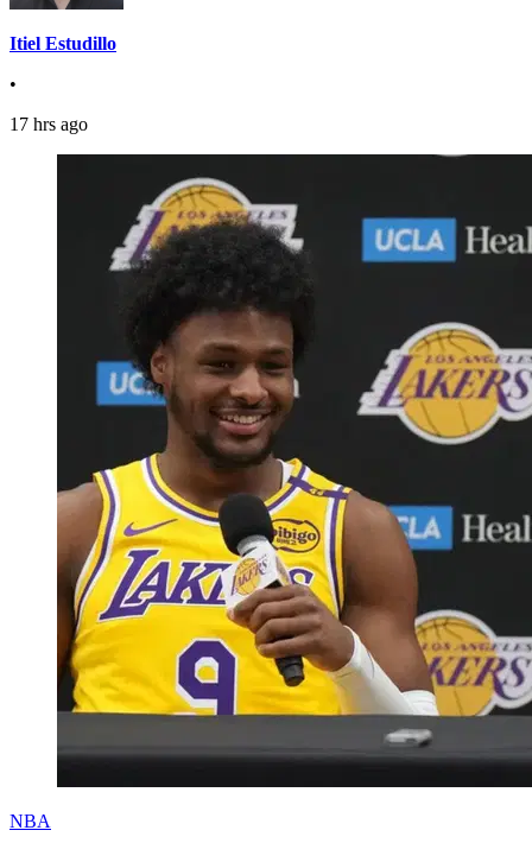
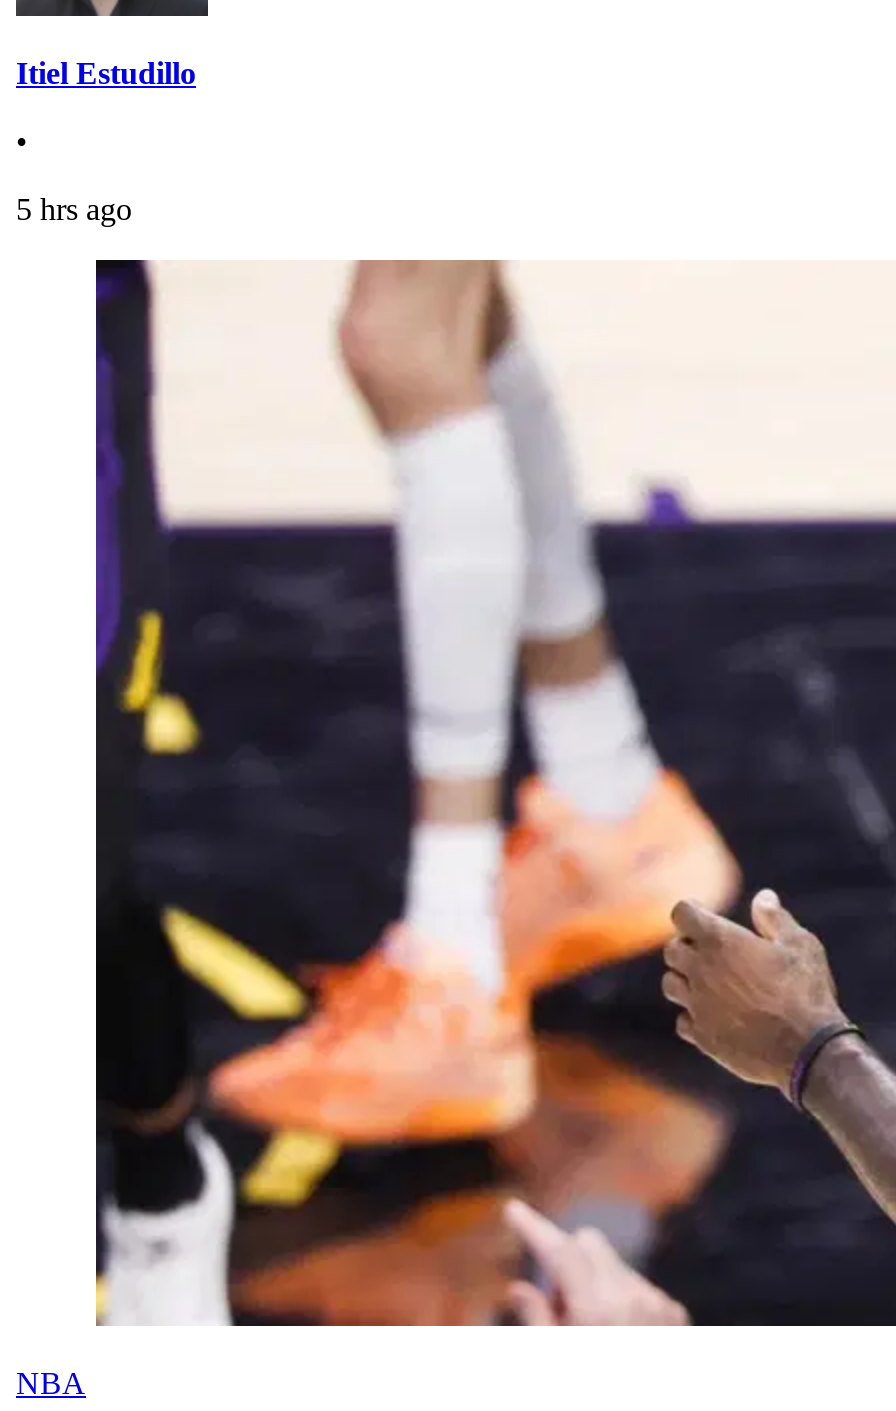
[9,114,88,135] 17 hrs ago -> [16,193,132,227] 5 hrs ago
[56,153,528,788] [image] -> [94,258,890,1328] [image]

